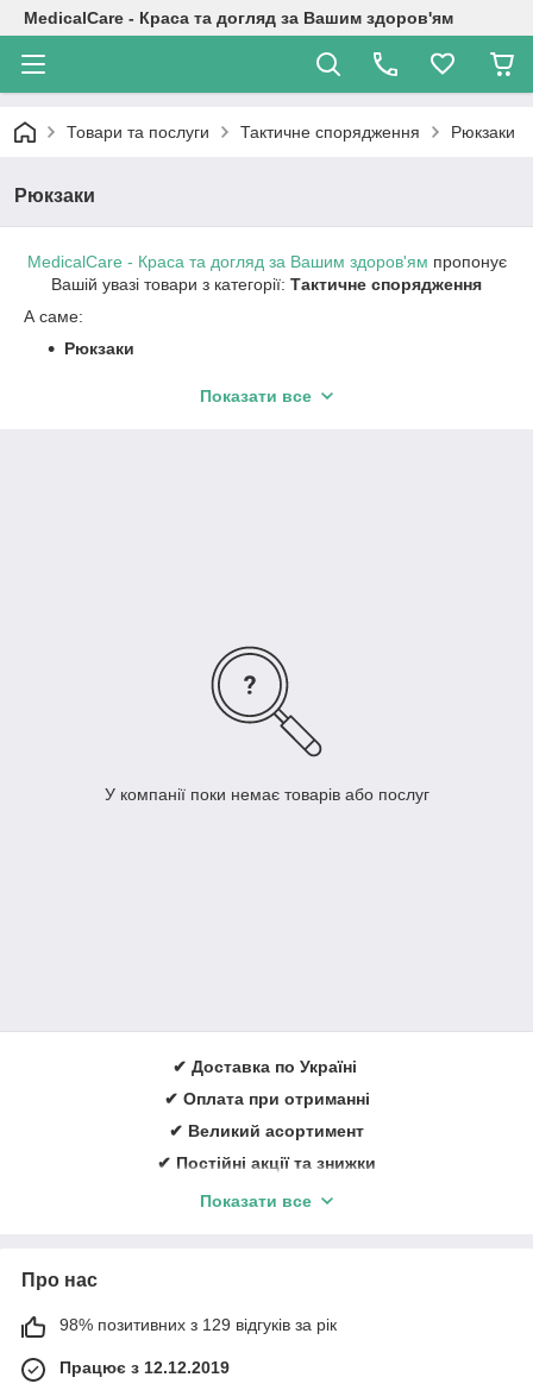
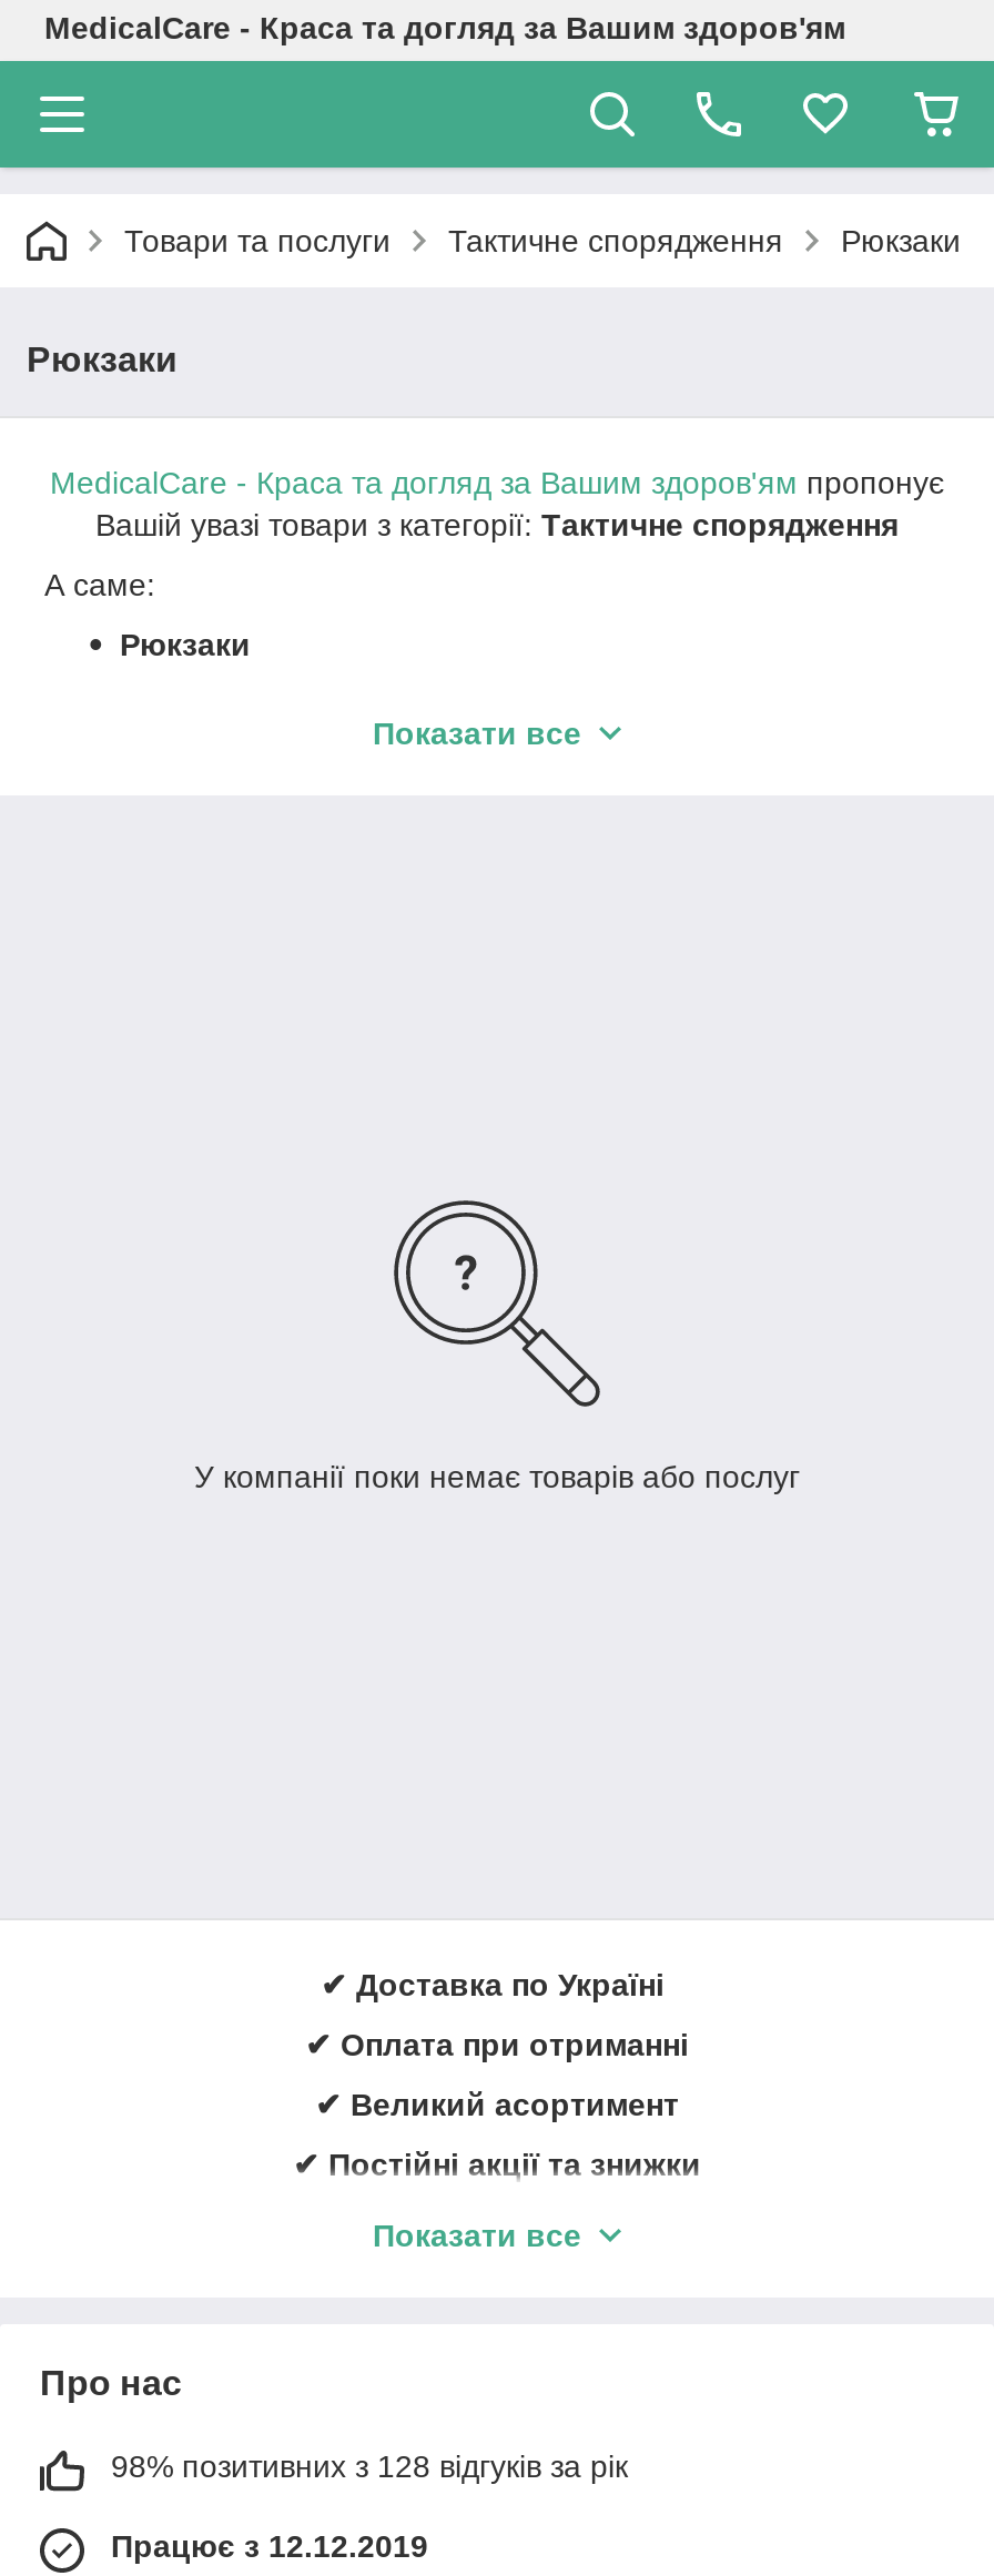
[59,1316,337,1335] 98% позитивних з 129 відгуків за рік -> [111,2450,628,2485] 98% позитивних з 128 відгуків за рік

